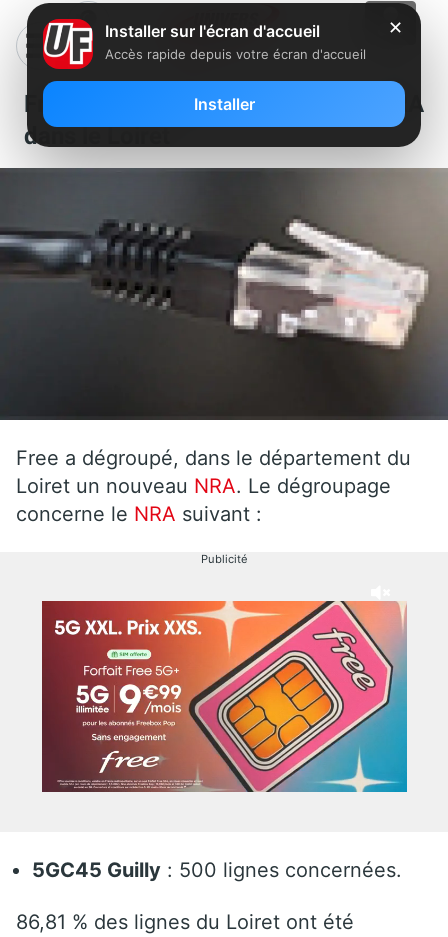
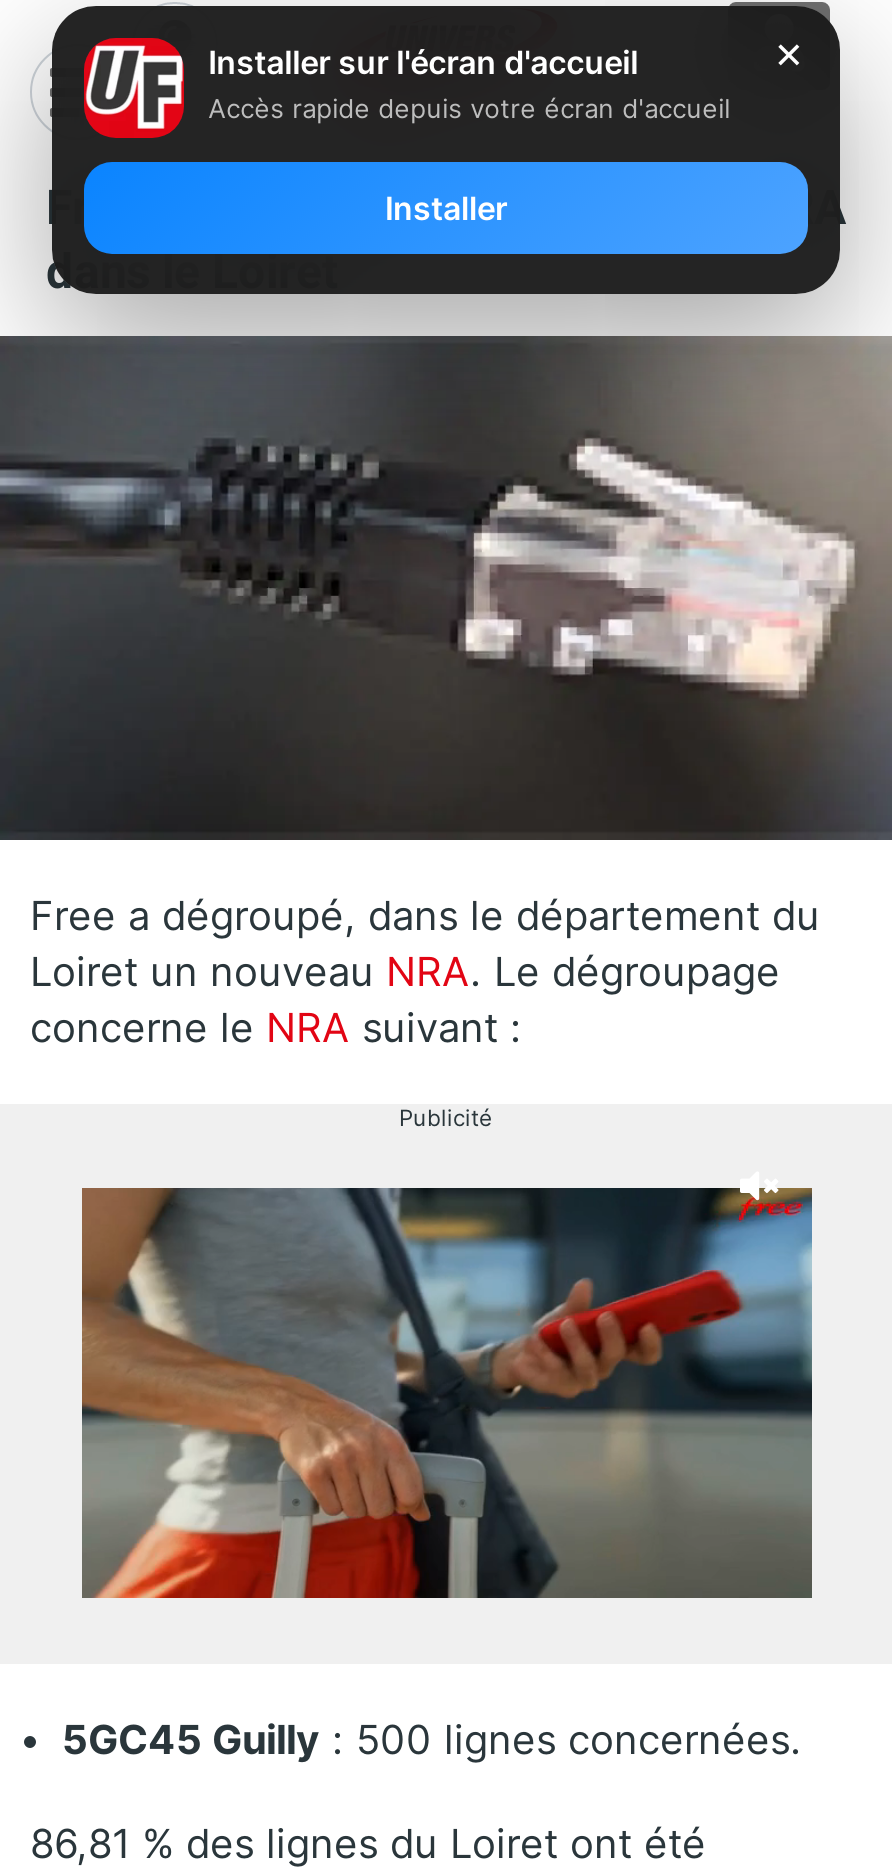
[41,594,408,799] [image] -> [80,1186,814,1600] [image]

